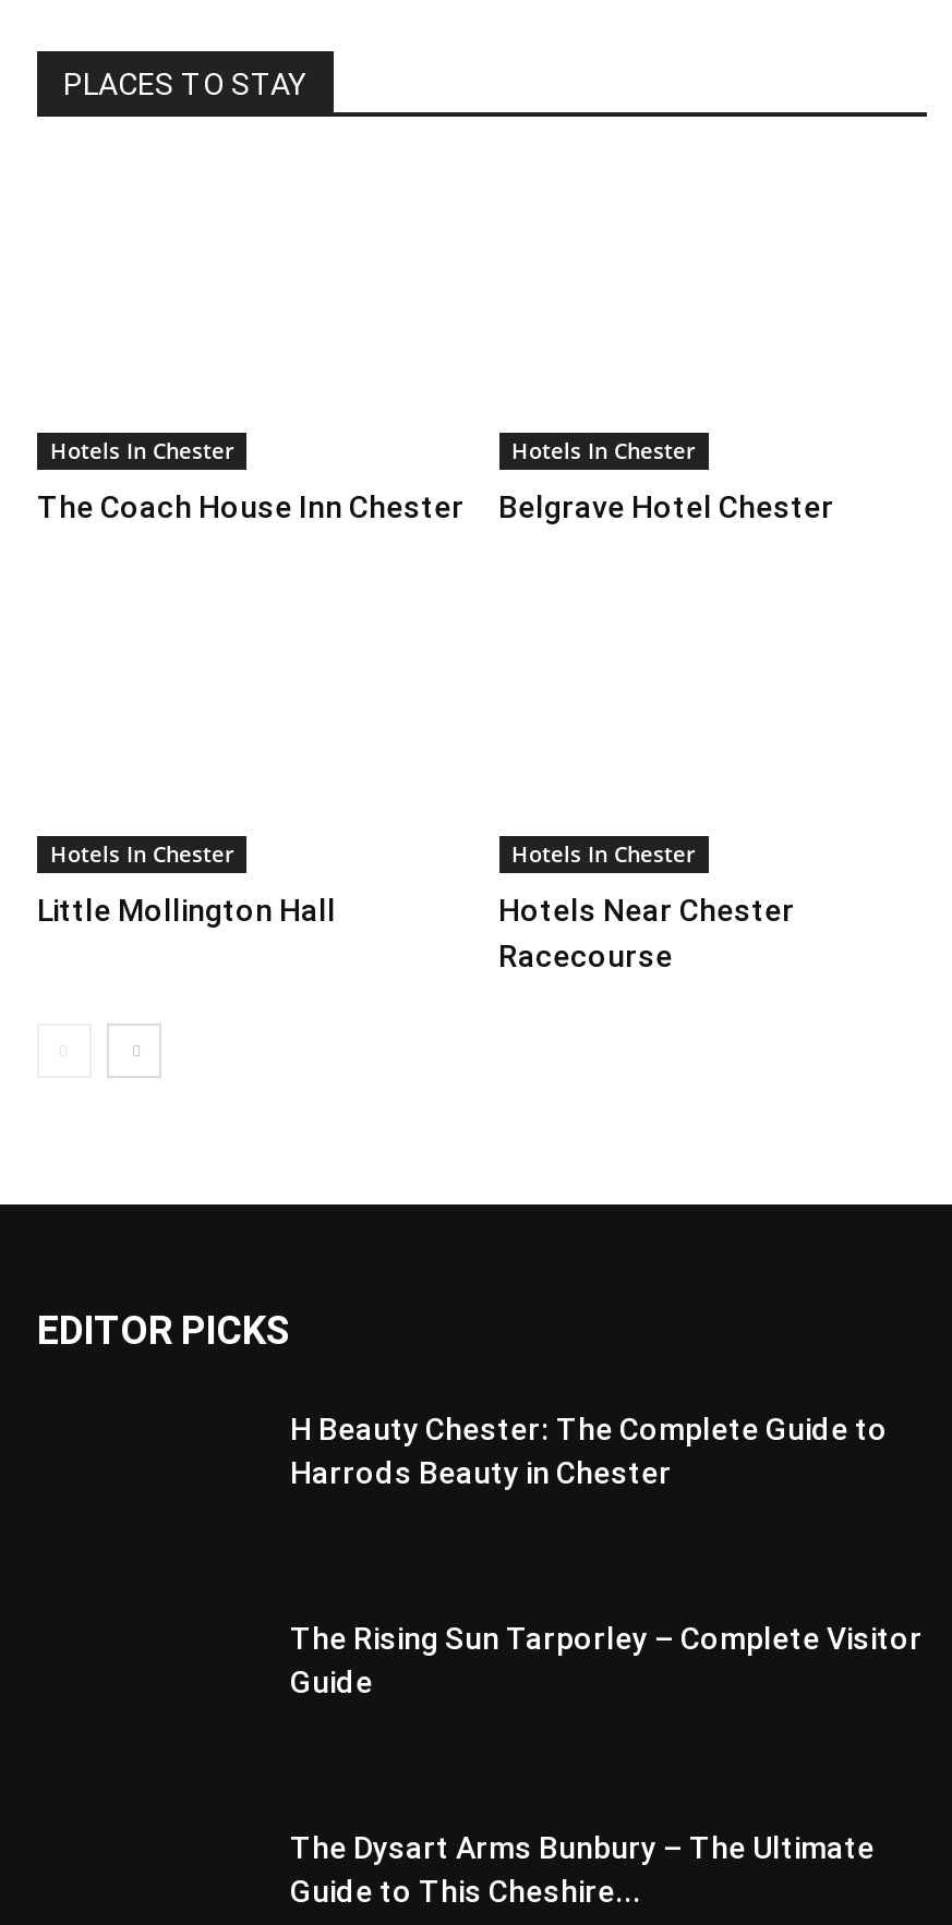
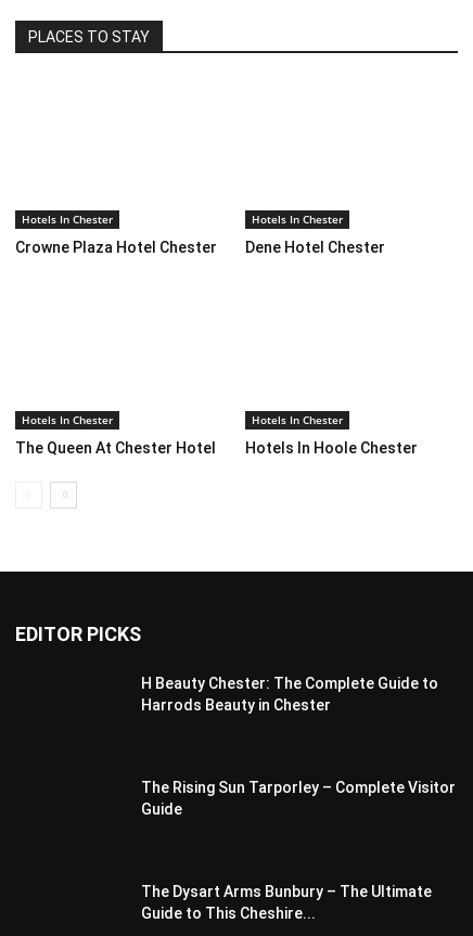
[37,489,465,523] The Coach House Inn Chester -> [15,238,217,256] Crowne Plaza Hotel Chester
[498,489,834,523] Belgrave Hotel Chester -> [245,238,385,256] Dene Hotel Chester
[37,892,336,927] Little Mollington Hall -> [15,439,216,456] The Queen At Chester Hotel
[498,892,795,973] Hotels Near Chester | Racecourse -> [245,439,417,456] Hotels In Hoole Chester

